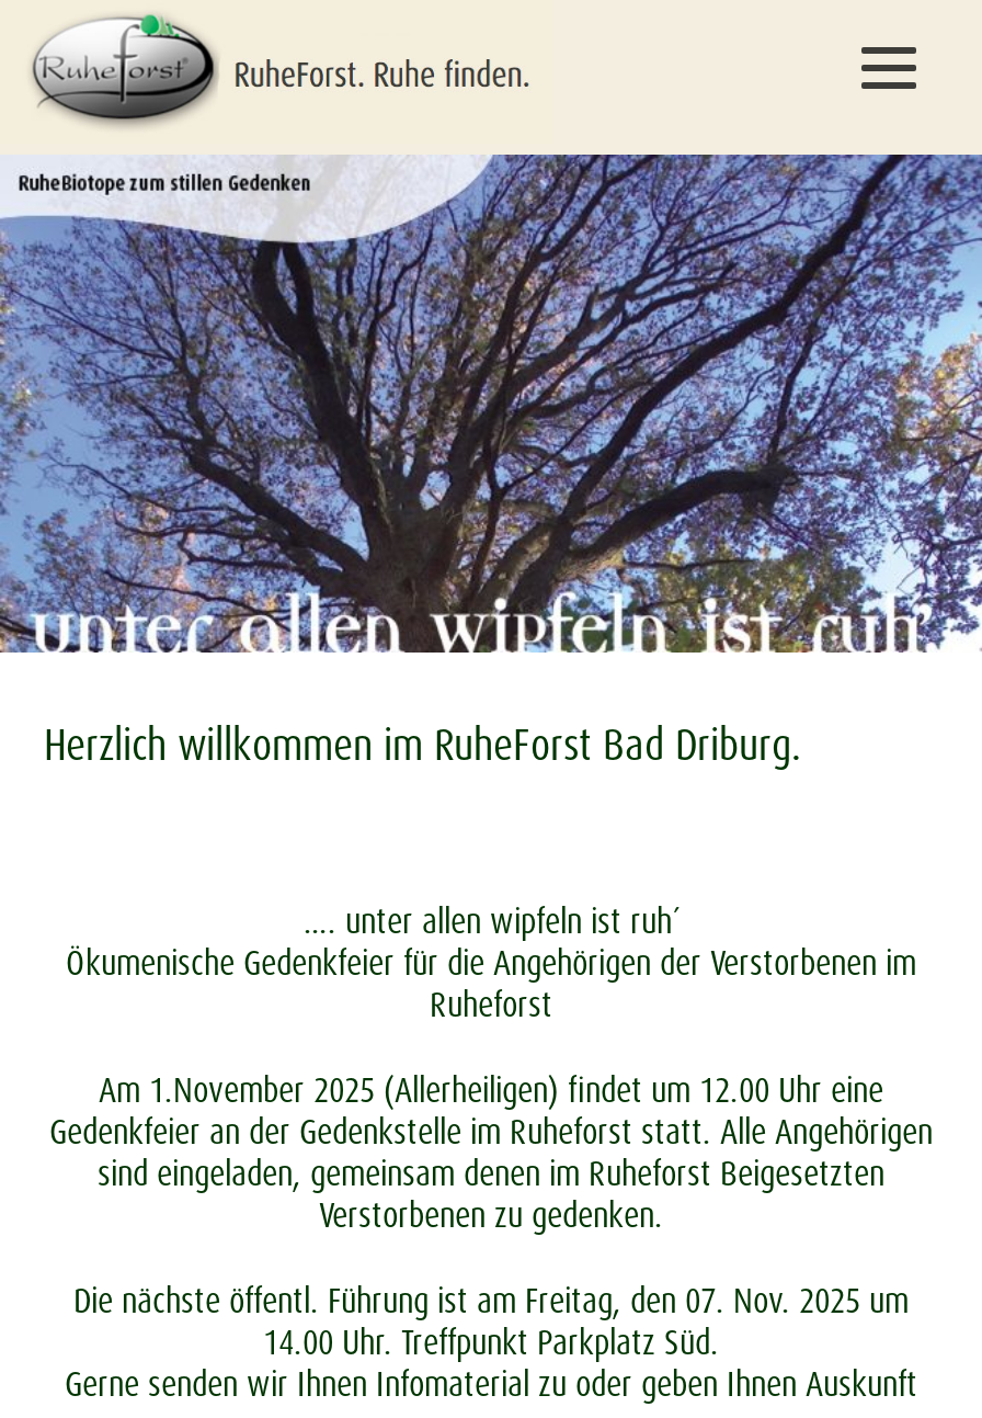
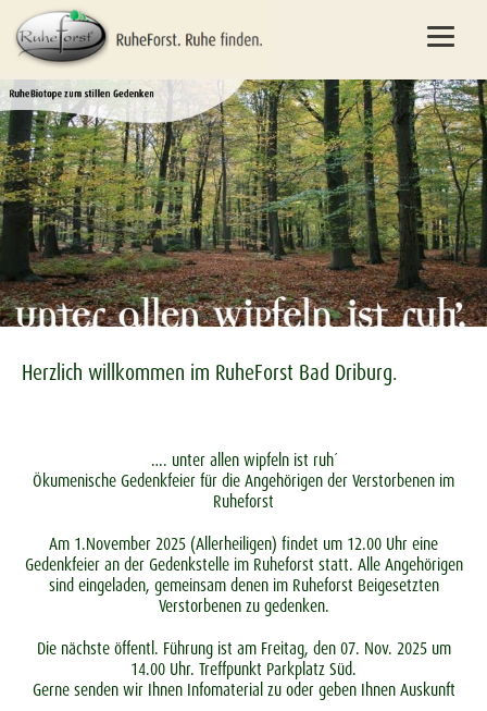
[7,152,975,655] [image] -> [3,78,484,328] [image]

